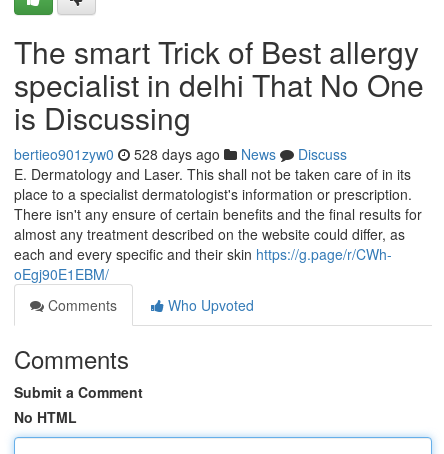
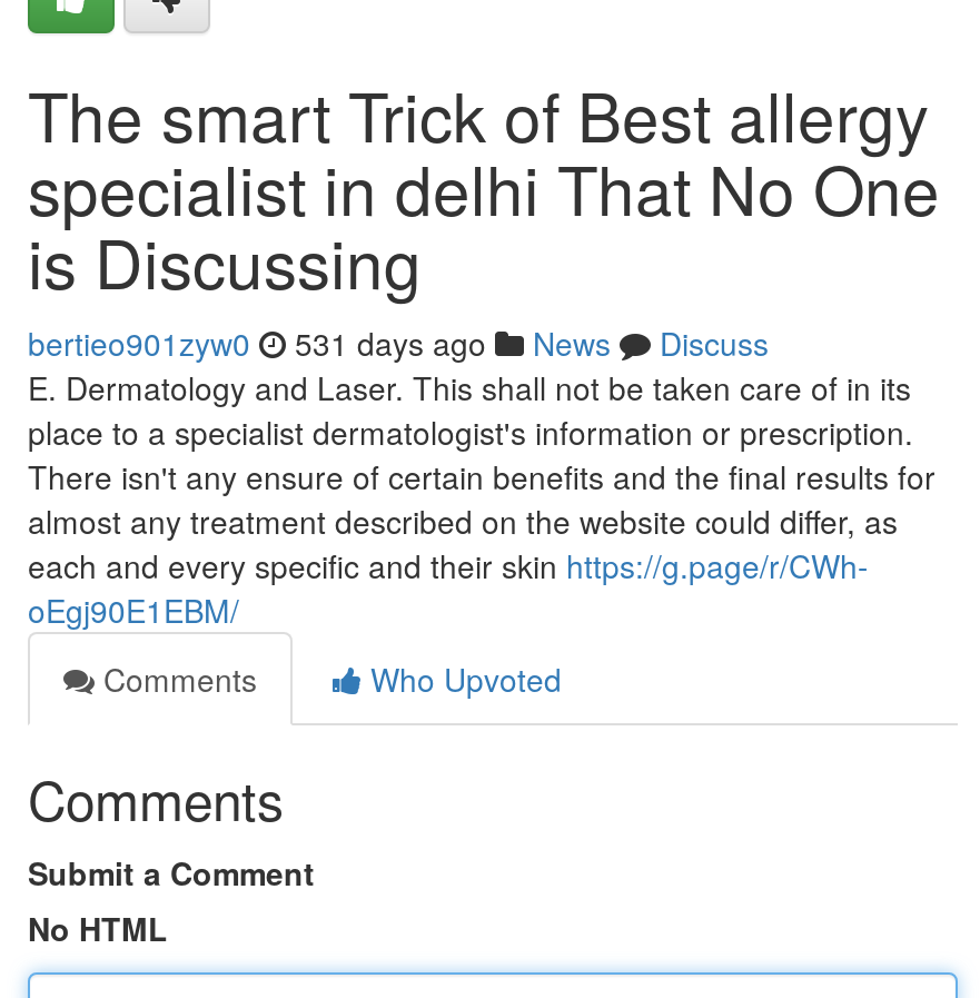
[14,144,347,164] bertieo901zyw0 528 days ago News Discuss -> [28,320,769,365] bertieo901zyw0 531 days ago News Discuss

